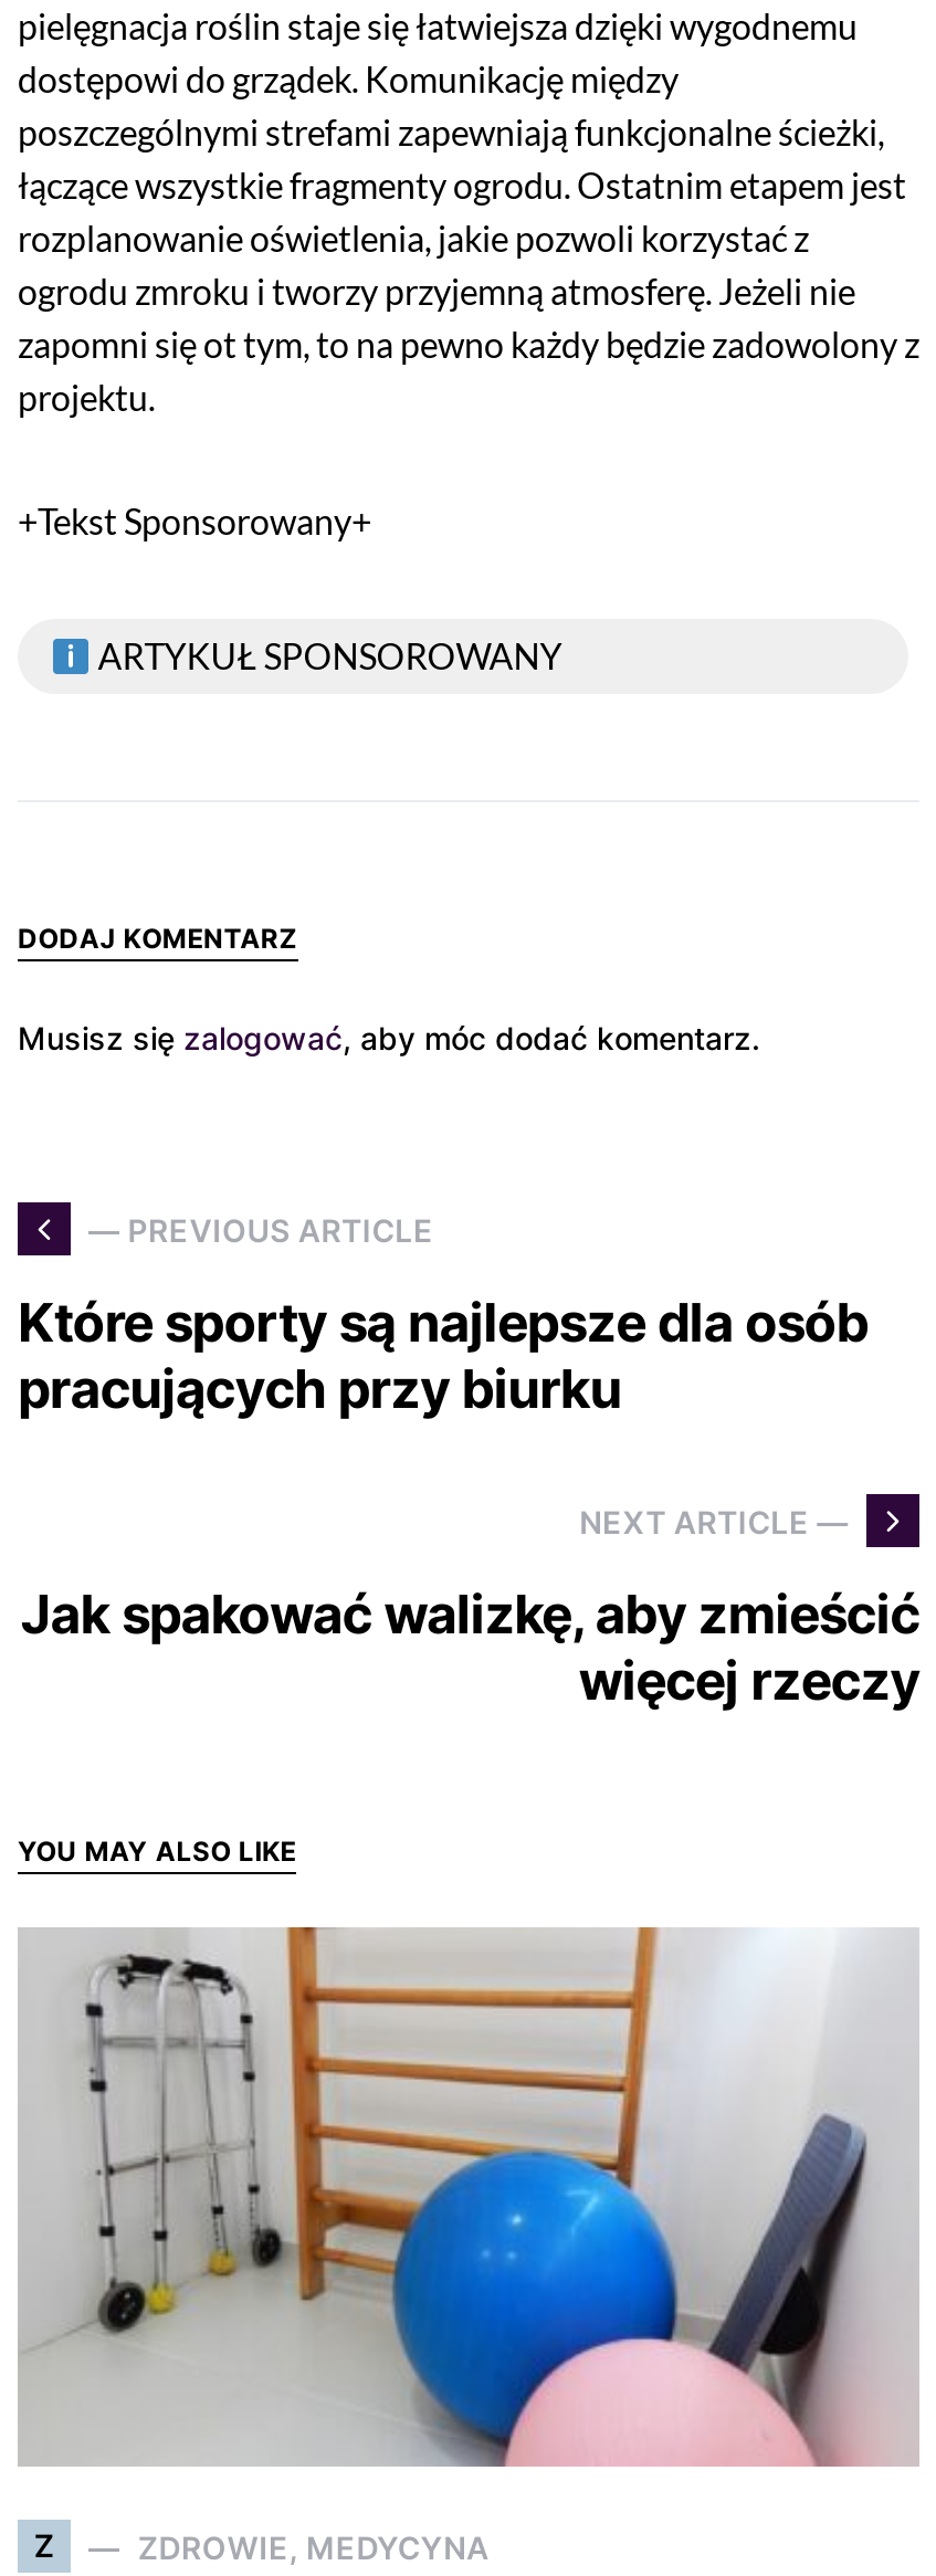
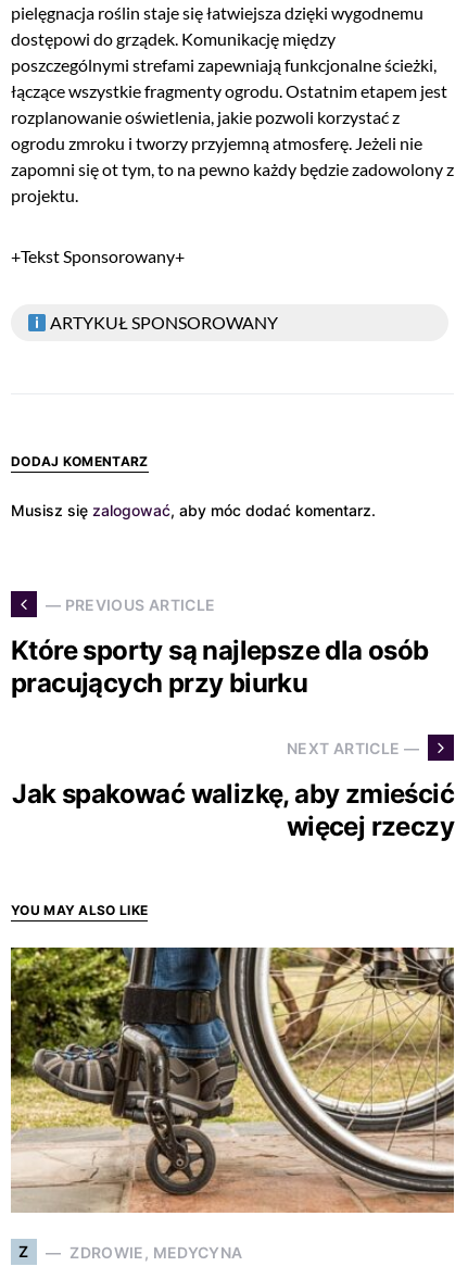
[18,1925,919,2469] [image] -> [10,946,455,1213] [image]

